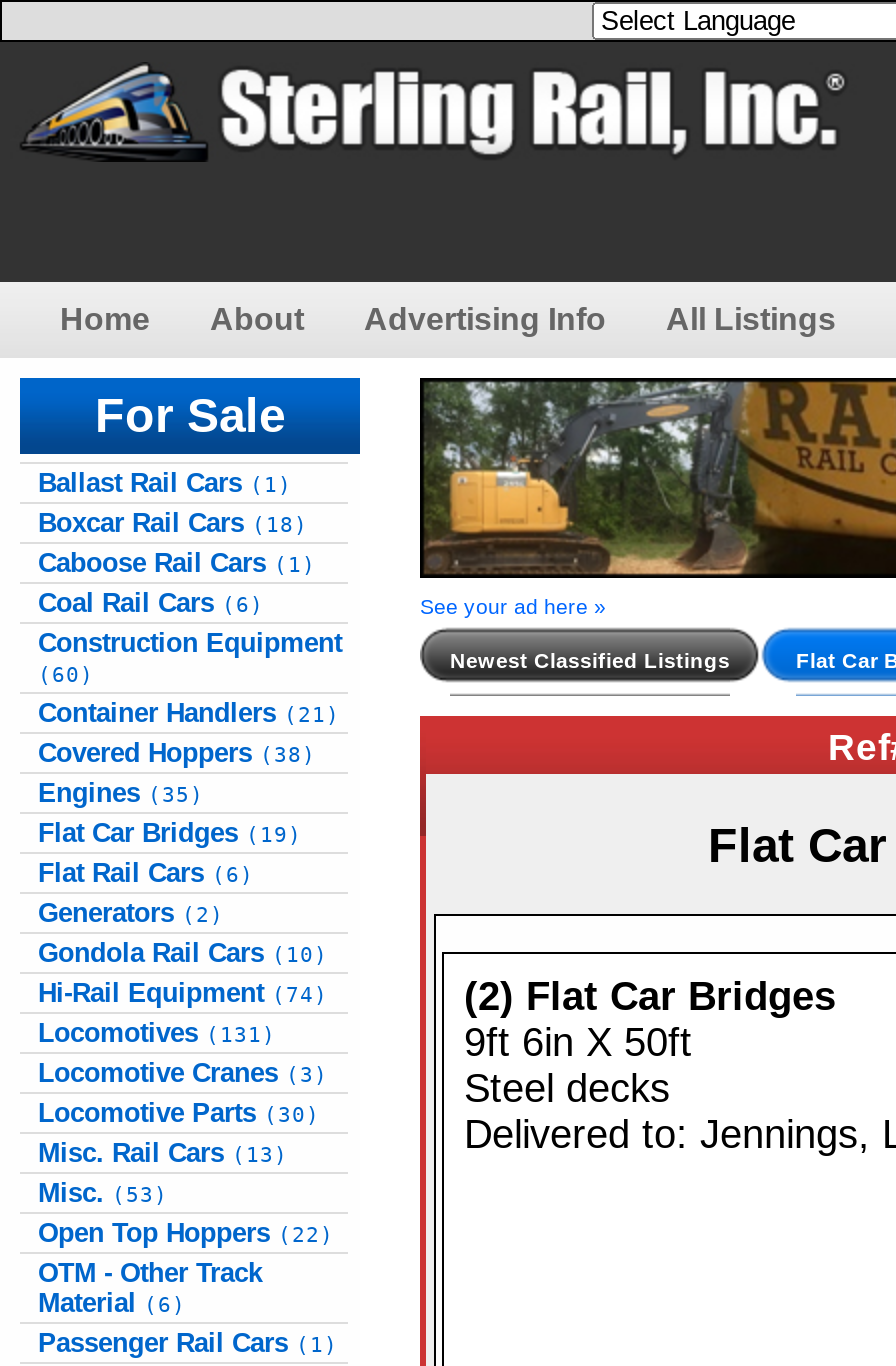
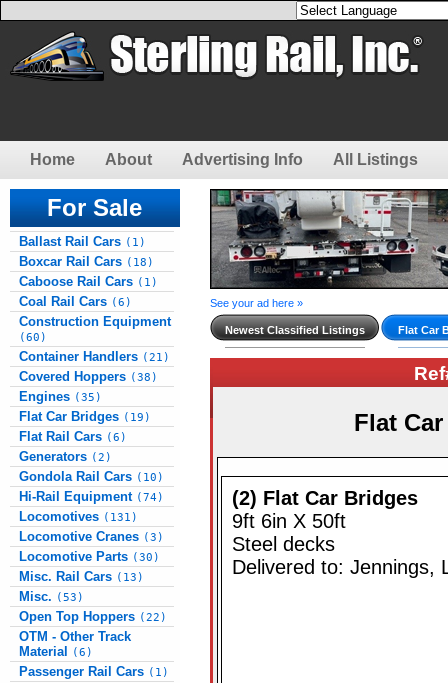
[422,378,890,576] [image] -> [212,189,445,288] [image]

